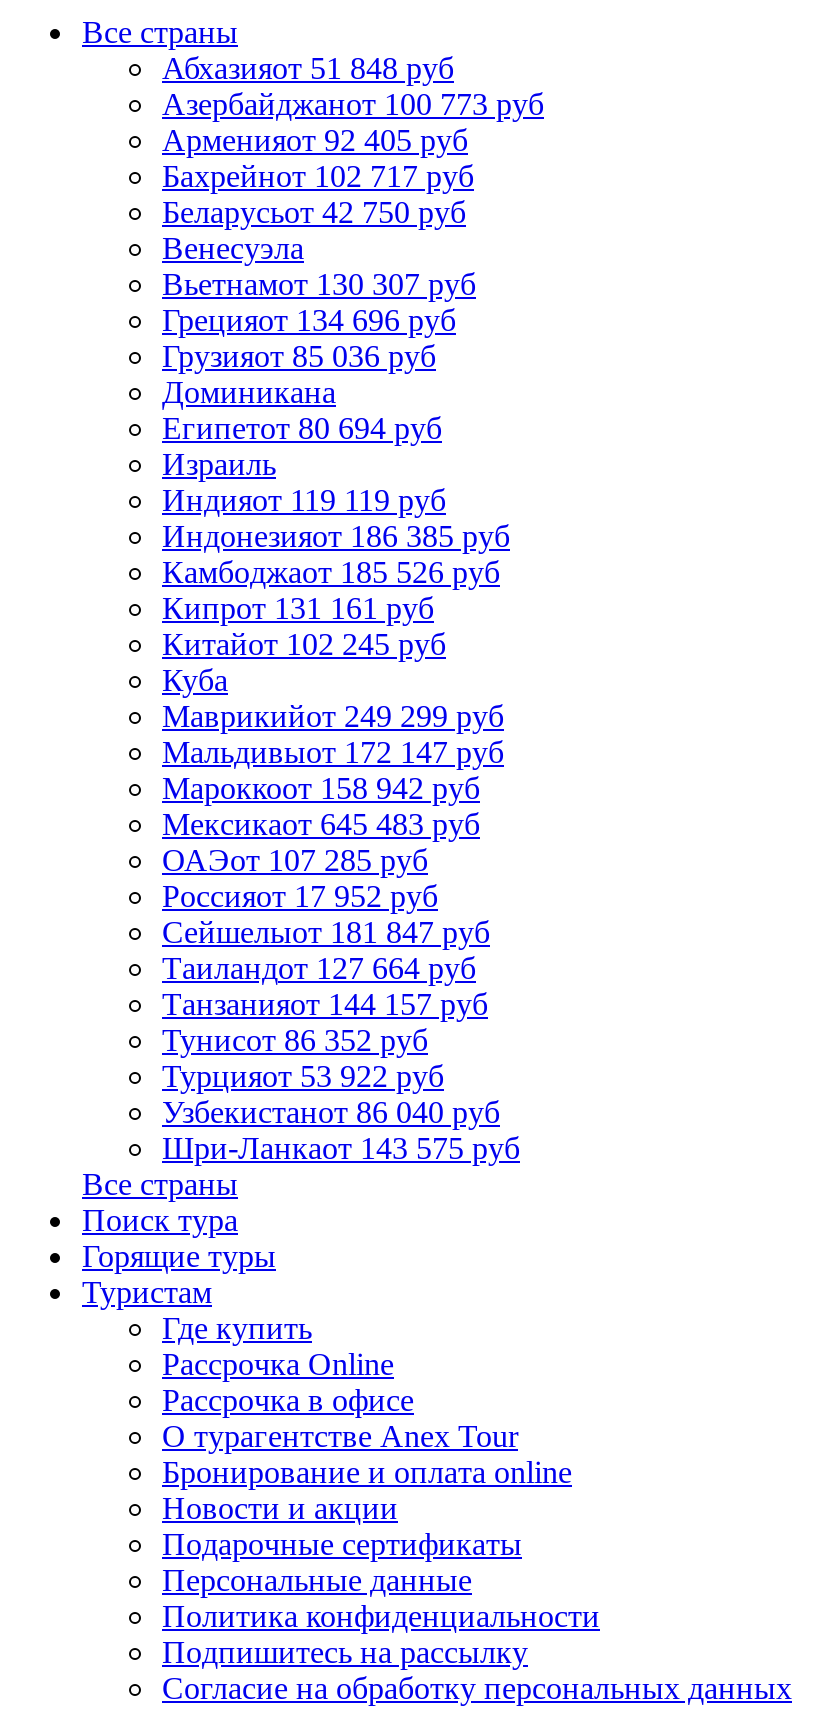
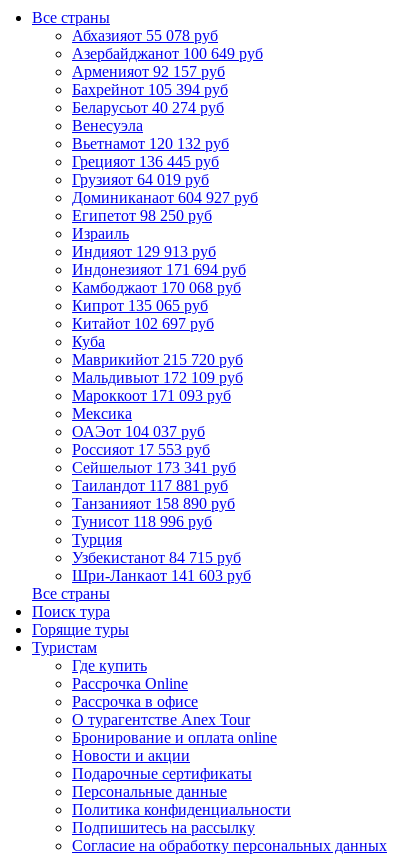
[162,51,454,85] Абхазияот 51 848 руб -> [72,27,218,44] Абхазияот 55 078 руб
[162,87,544,121] Азербайджанот 100 773 руб -> [72,45,263,62] Азербайджанот 100 649 руб
[162,123,468,157] Арменияот 92 405 руб -> [72,63,225,80] Арменияот 92 157 руб
[162,159,474,193] Бахрейнот 102 717 руб -> [72,81,228,98] Бахрейнот 105 394 руб
[162,195,466,229] Беларусьот 42 750 руб -> [72,99,224,116] Беларусьот 40 274 руб
[162,267,476,445] Вьетнамот 130 307 руб | Грецияот 134 696 руб | Грузияот 85 036 руб | Доминикана | Египетот 80 694 руб -> [72,135,258,224] Вьетнамот 120 132 руб | Грецияот 136 445 руб | Грузияот 64 019 руб | Доминиканаот 604 927 руб | Египетот 98 250 руб
[162,483,446,517] Индияот 119 119 руб -> [72,243,216,260] Индияот 129 913 руб
[162,519,510,553] Индонезияот 186 385 руб -> [72,261,246,278] Индонезияот 171 694 руб
[162,555,500,589] Камбоджаот 185 526 руб -> [72,279,241,296] Камбоджаот 170 068 руб
[162,591,434,625] Кипрот 131 161 руб -> [72,297,208,314] Кипрот 135 065 руб
[162,627,446,661] Китайот 102 245 руб -> [72,315,214,332] Китайот 102 697 руб
[162,699,520,1165] Маврикийот 249 299 руб | Мальдивыот 172 147 руб | Мароккоот 158 942 руб | Мексикаот 645 483 руб | ОАЭот 107 285 руб | Россияот 17 952 руб | Сейшелыот 181 847 руб | Таиландот 127 664 руб | Танзанияот 144 157 руб | Тунисот 86 352 руб | Турцияот 53 922 руб | Узбекистанот 86 040 руб | Шри-Ланкаот 143 575 руб -> [72,351,251,584] Маврикийот 215 720 руб | Мальдивыот 172 109 руб | Мароккоот 171 093 руб | Мексика | ОАЭот 104 037 руб | Россияот 17 553 руб | Сейшелыот 173 341 руб | Таиландот 117 881 руб | Танзанияот 158 890 руб | Тунисот 118 996 руб | Турция | Узбекистанот 84 715 руб | Шри-Ланкаот 141 603 руб

